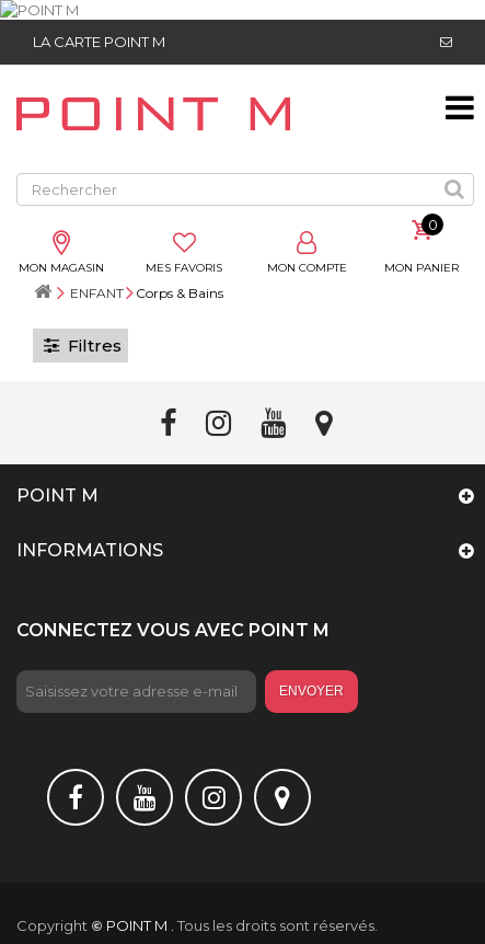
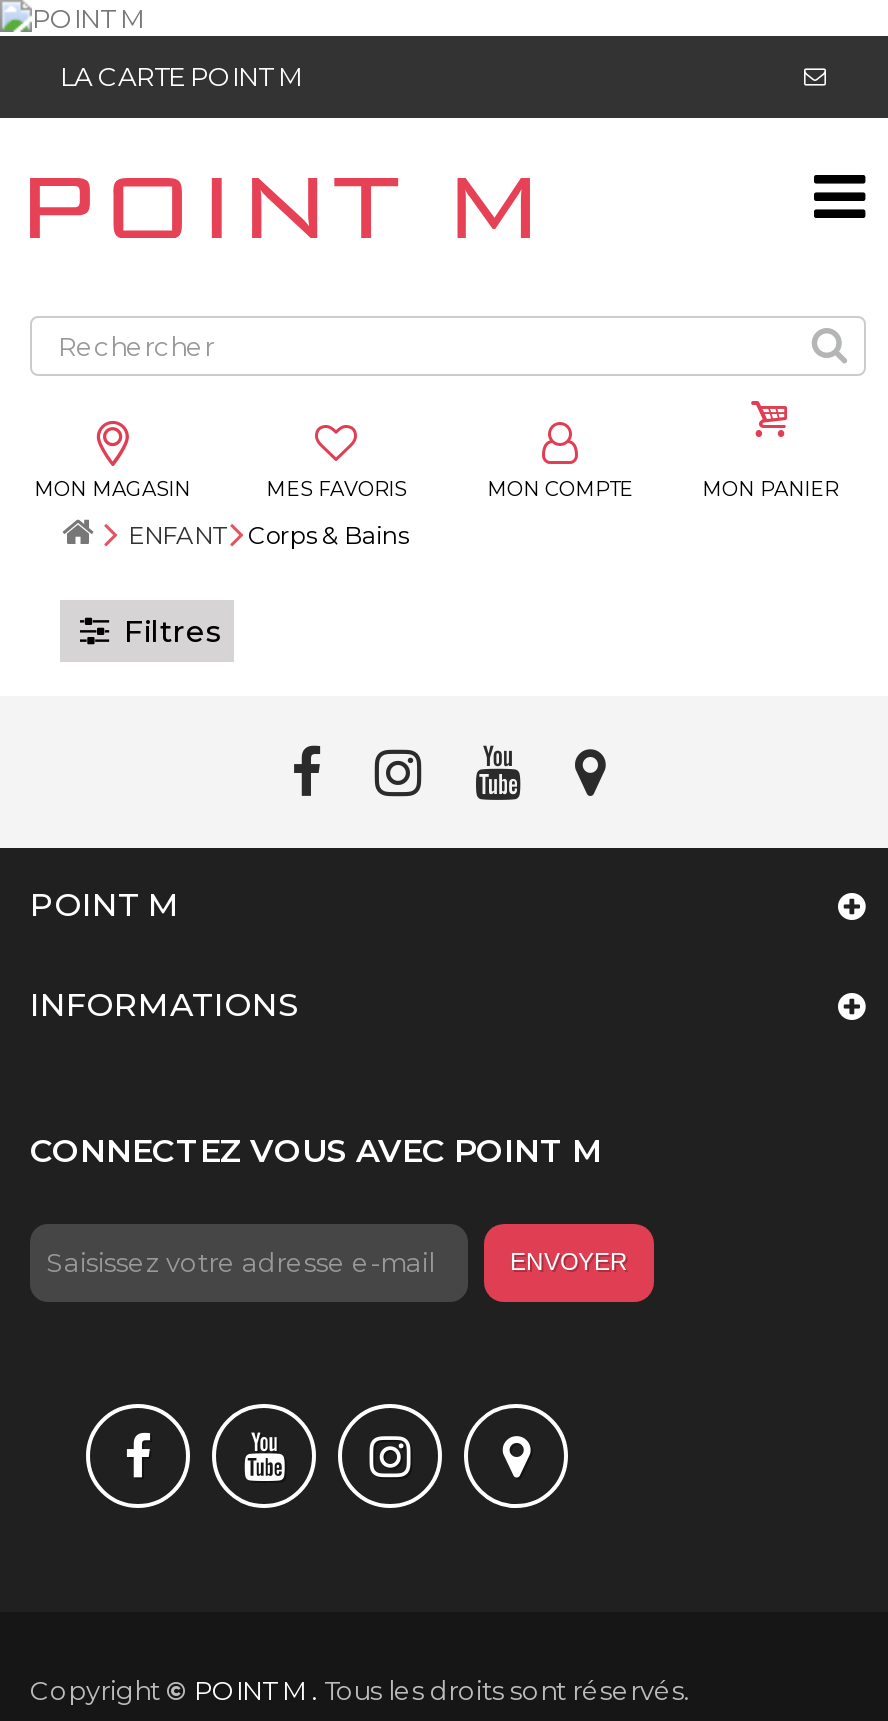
[428,215,437,233] 0 -> none

